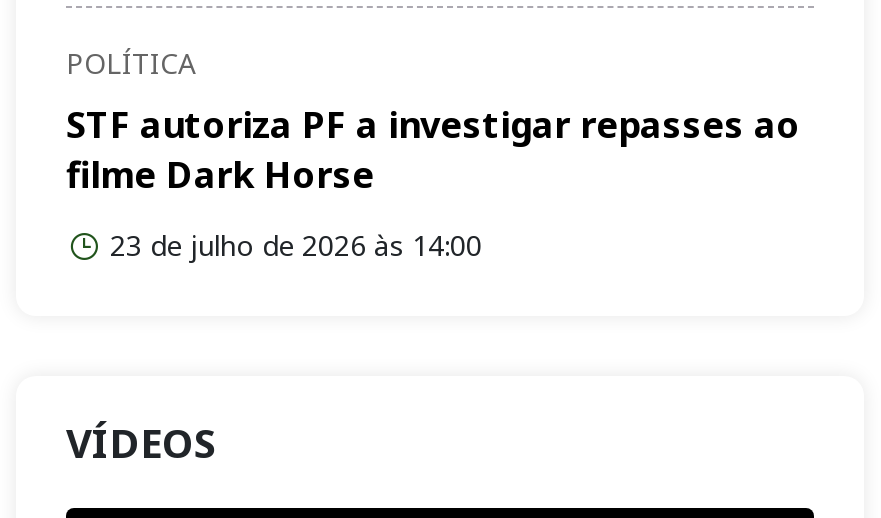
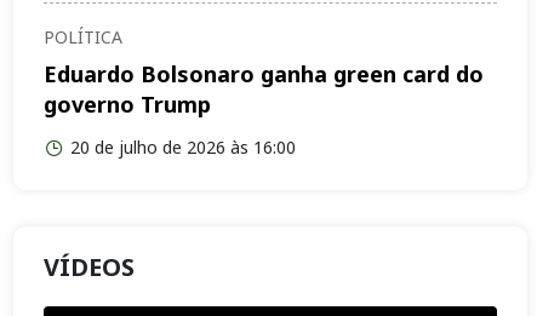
[66,100,800,198] STF autoriza PF a investigar repasses ao | filme Dark Horse -> [44,59,484,119] Eduardo Bolsonaro ganha green card do | governo Trump
[110,226,482,264] 23 de julho de 2026 às 14:00 -> [70,135,296,158] 20 de julho de 2026 às 16:00

